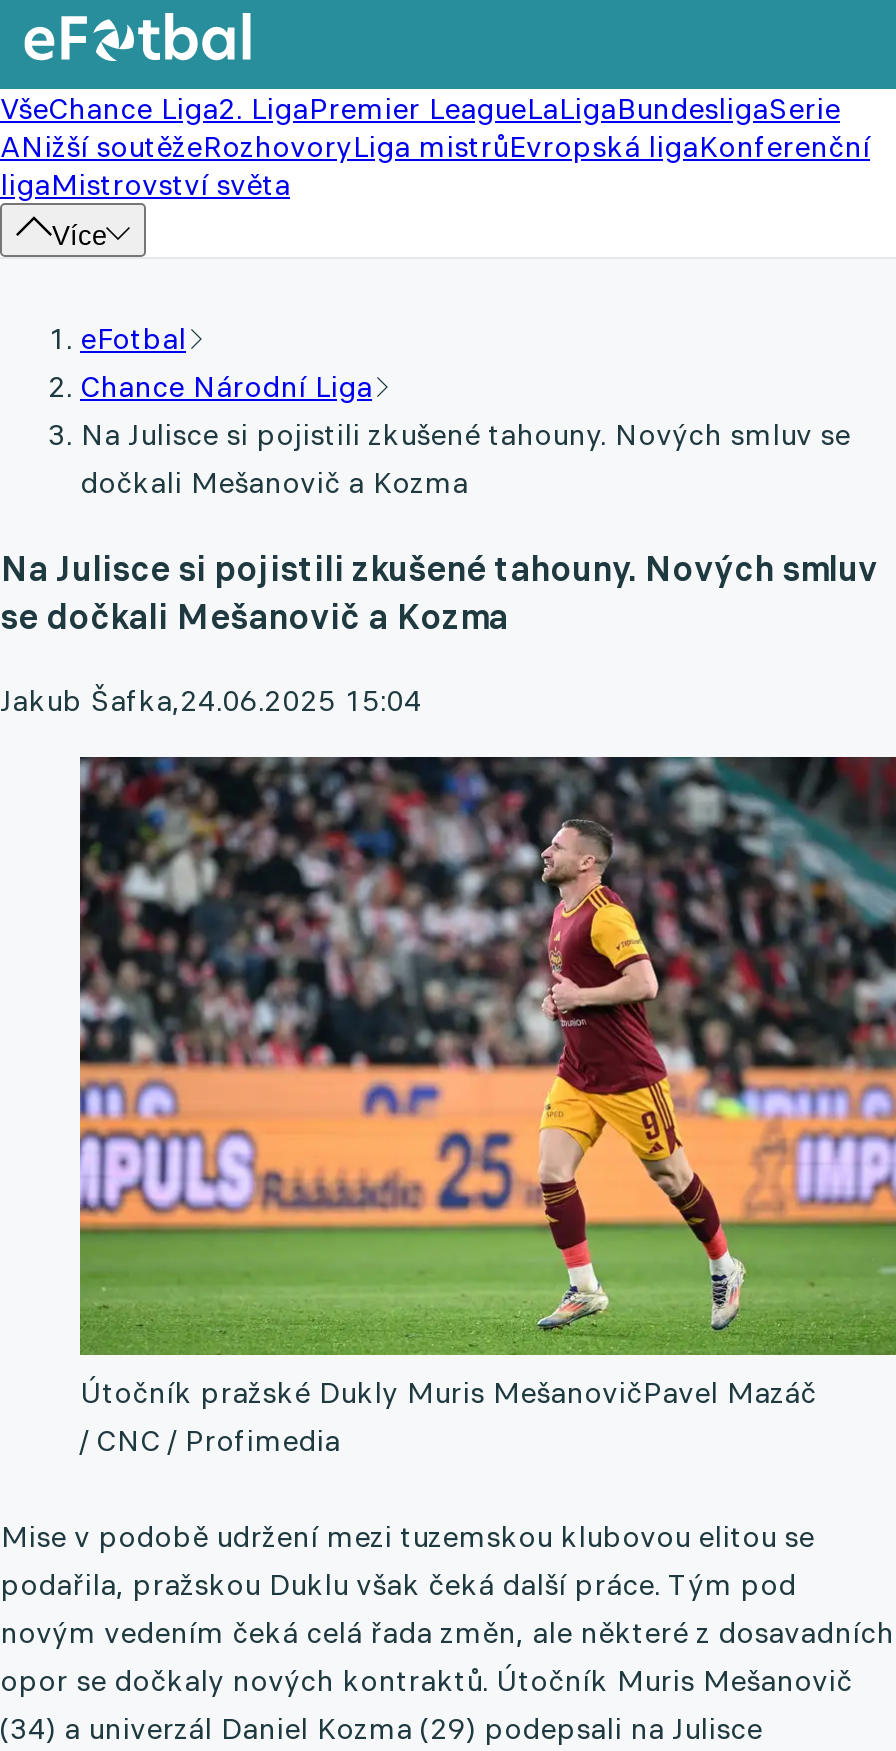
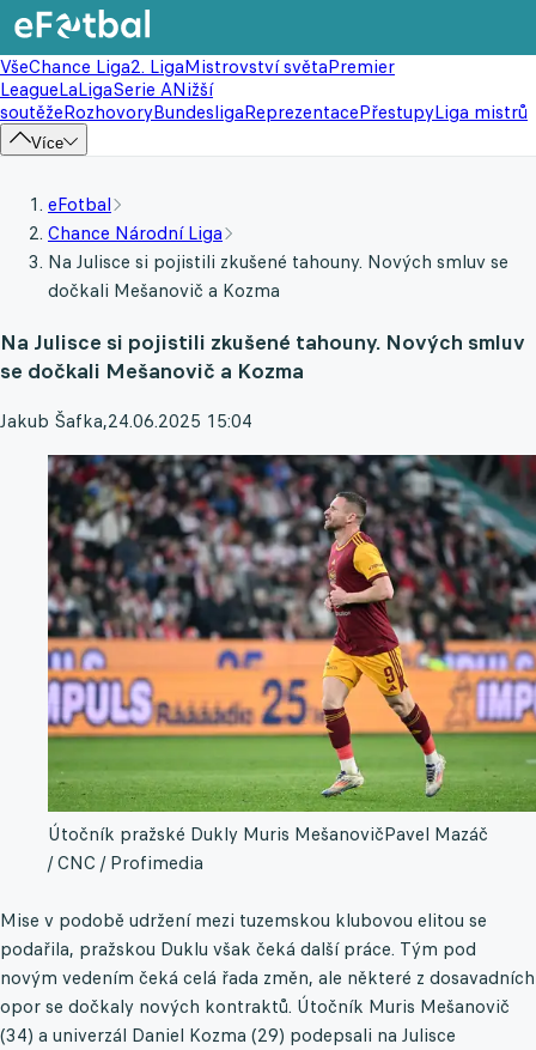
[0,89,870,203] VšeChance Liga2. LigaPremier LeagueLaLigaBundesligaSerie | ANižší soutěžeRozhovoryLiga mistrůEvropská ligaKonferenční | ligaMistrovství světa -> [0,55,528,123] VšeChance Liga2. LigaMistrovství světaPremier | LeagueLaLigaSerie ANižší | soutěžeRozhovoryBundesligaReprezentacePřestupyLiga mistrů

